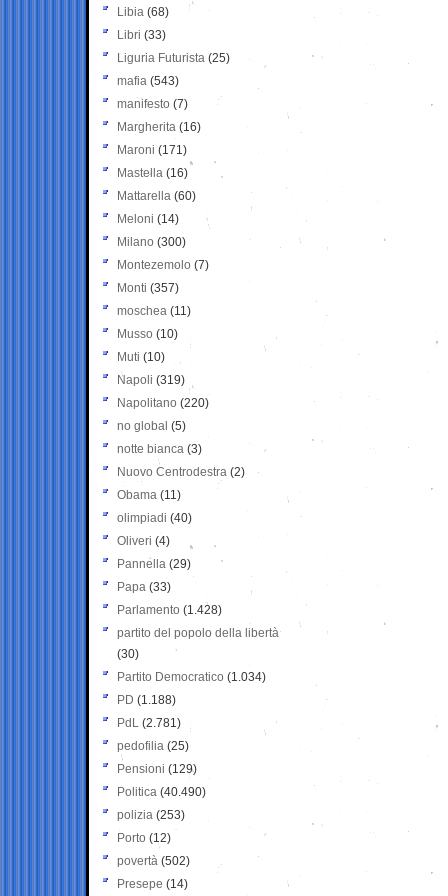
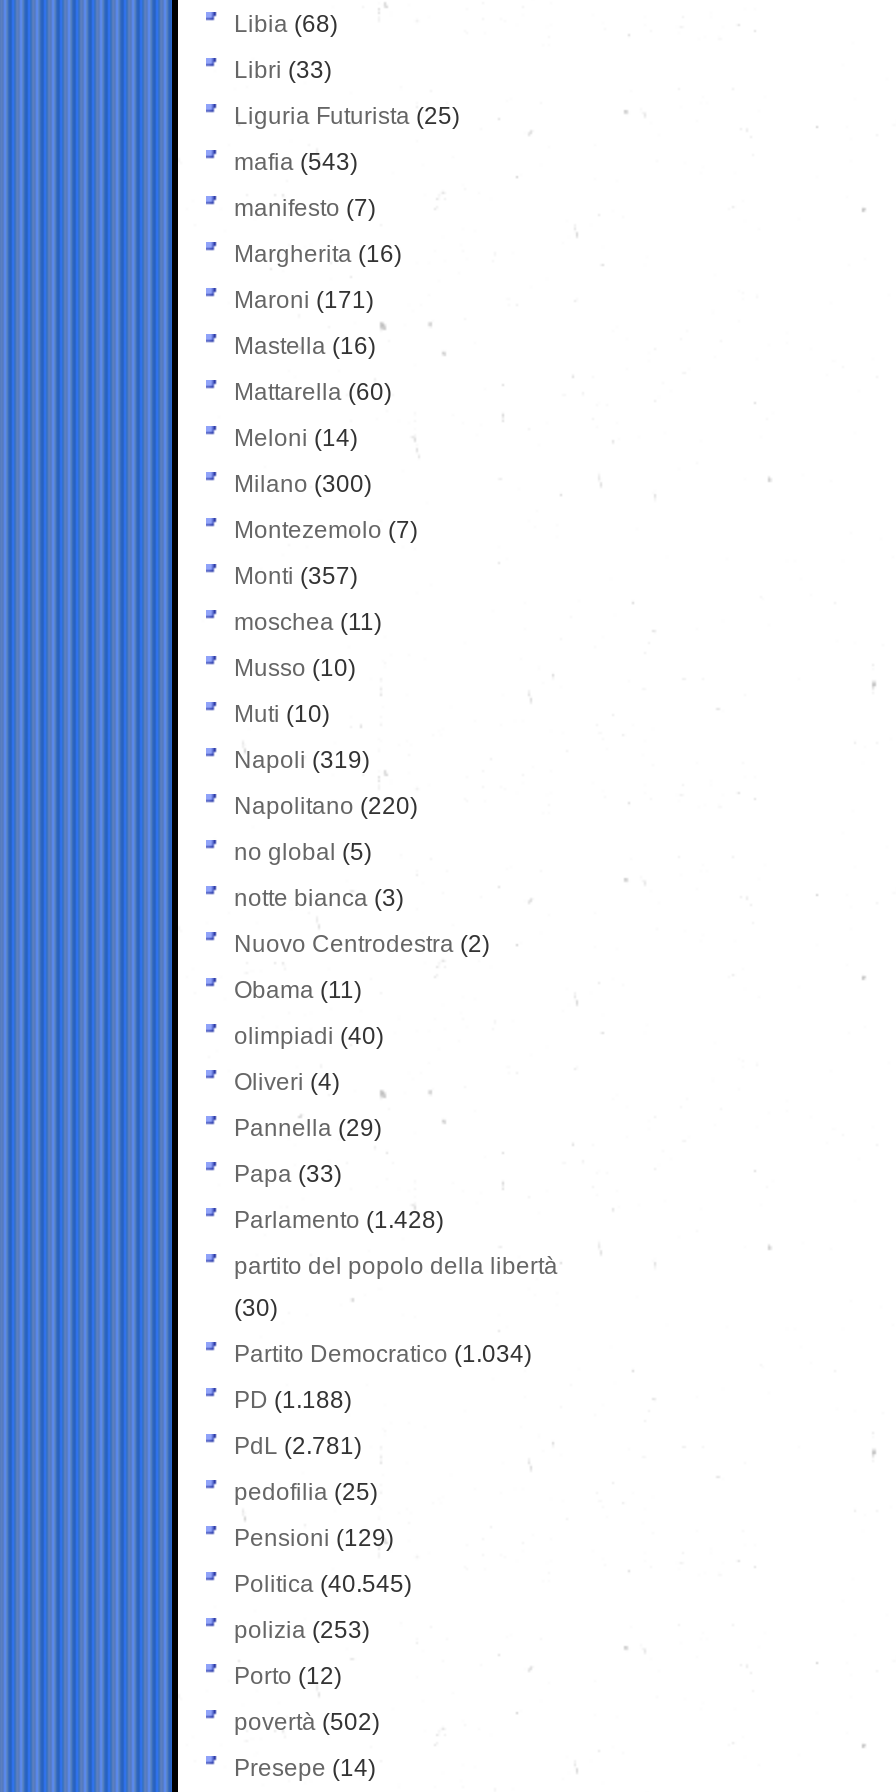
[117,785,206,799] Politica (40.490) -> [234,1570,412,1598] Politica (40.545)

